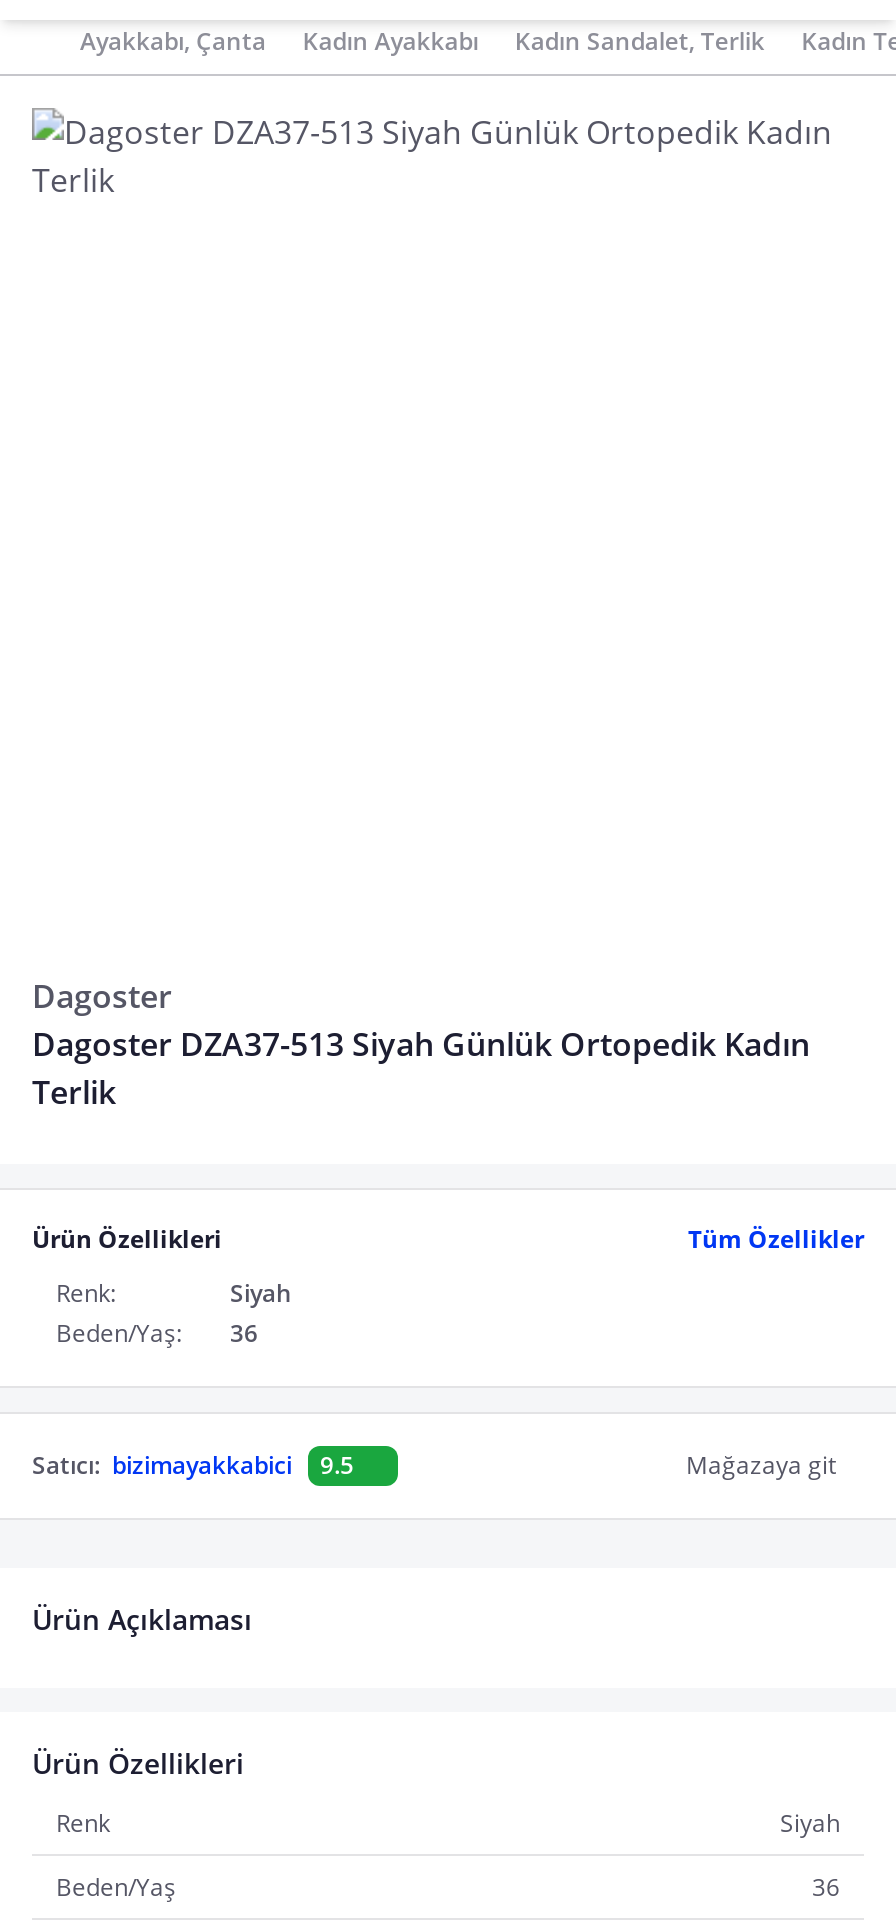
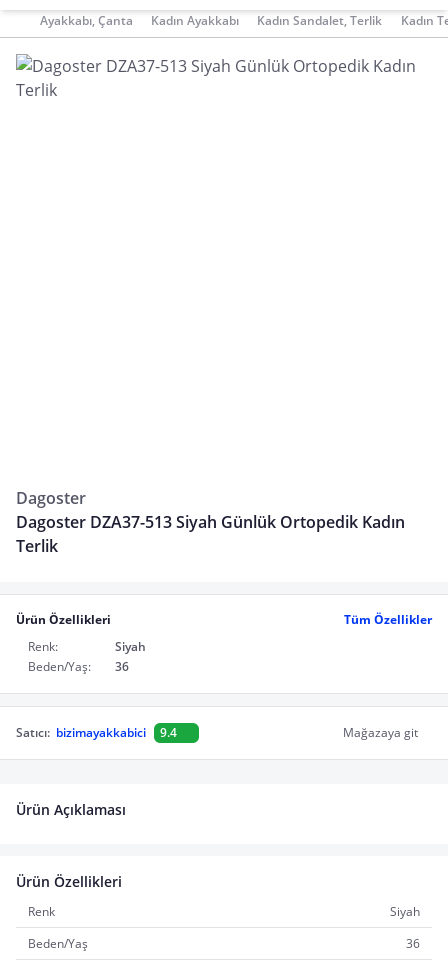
[32,1448,354,1482] Satıcı: bizimayakkabici 9.5 -> [16,724,177,741] Satıcı: bizimayakkabici 9.4

